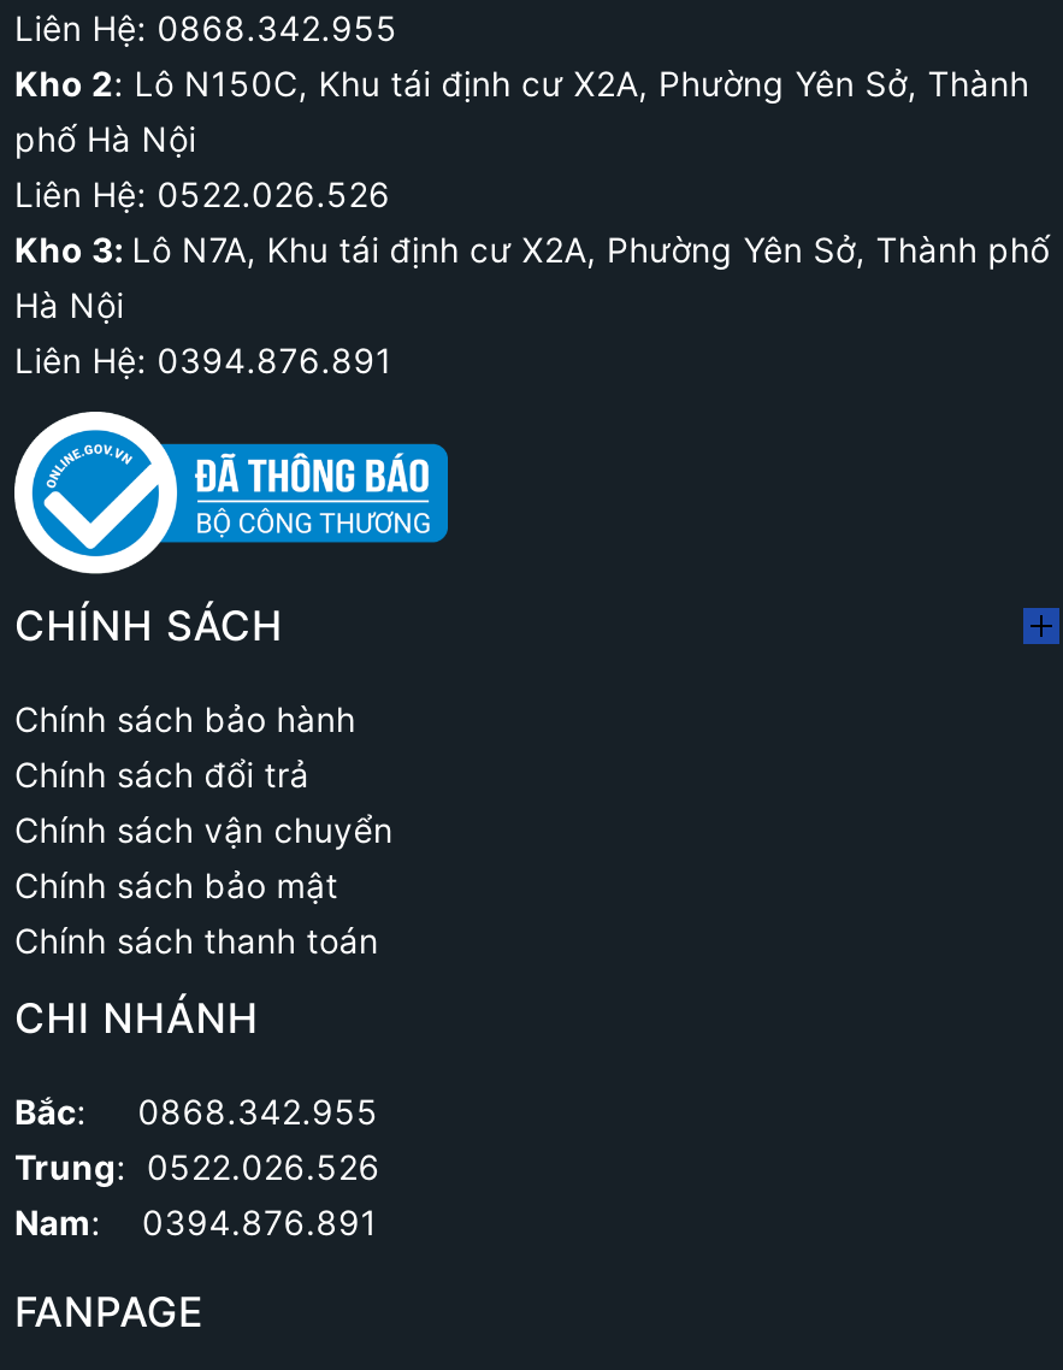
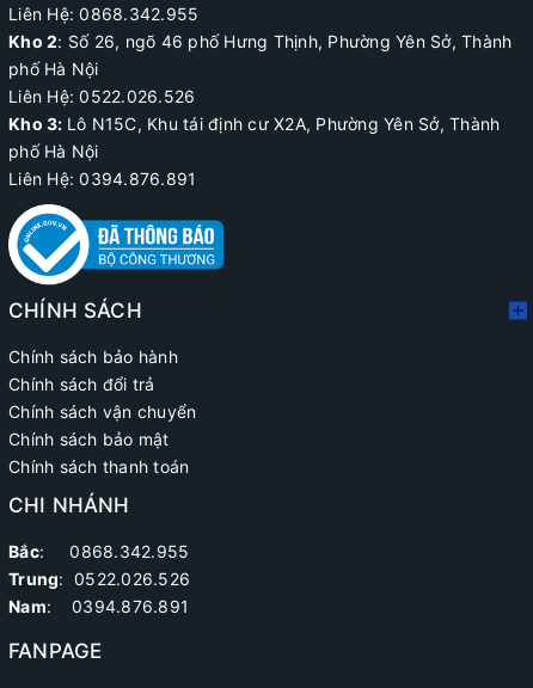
[14,62,1029,103] Kho 2: Lô N150C, Khu tái định cư X2A, Phường Yên Sở, Thành -> [8,31,512,51] Kho 2: Số 26, ngõ 46 phố Hưng Thịnh, Phường Yên Sở, Thành
[14,228,1050,324] Kho 3: Lô N7A, Khu tái định cư X2A, Phường Yên Sở, Thành phố | Hà Nội -> [8,113,500,161] Kho 3: Lô N15C, Khu tái định cư X2A, Phường Yên Sở, Thành | phố Hà Nội

